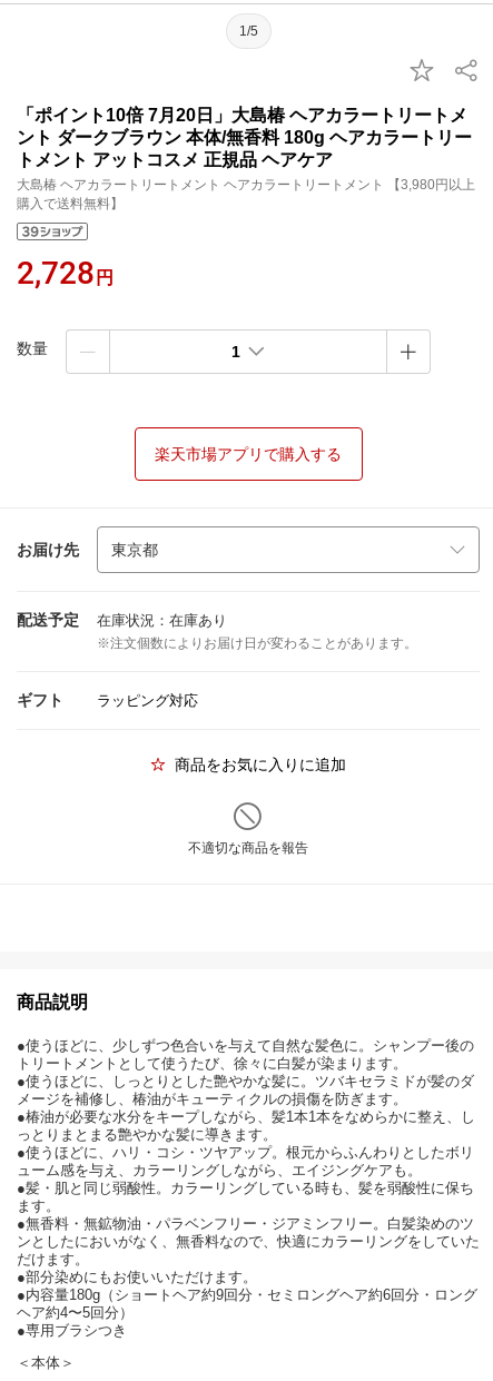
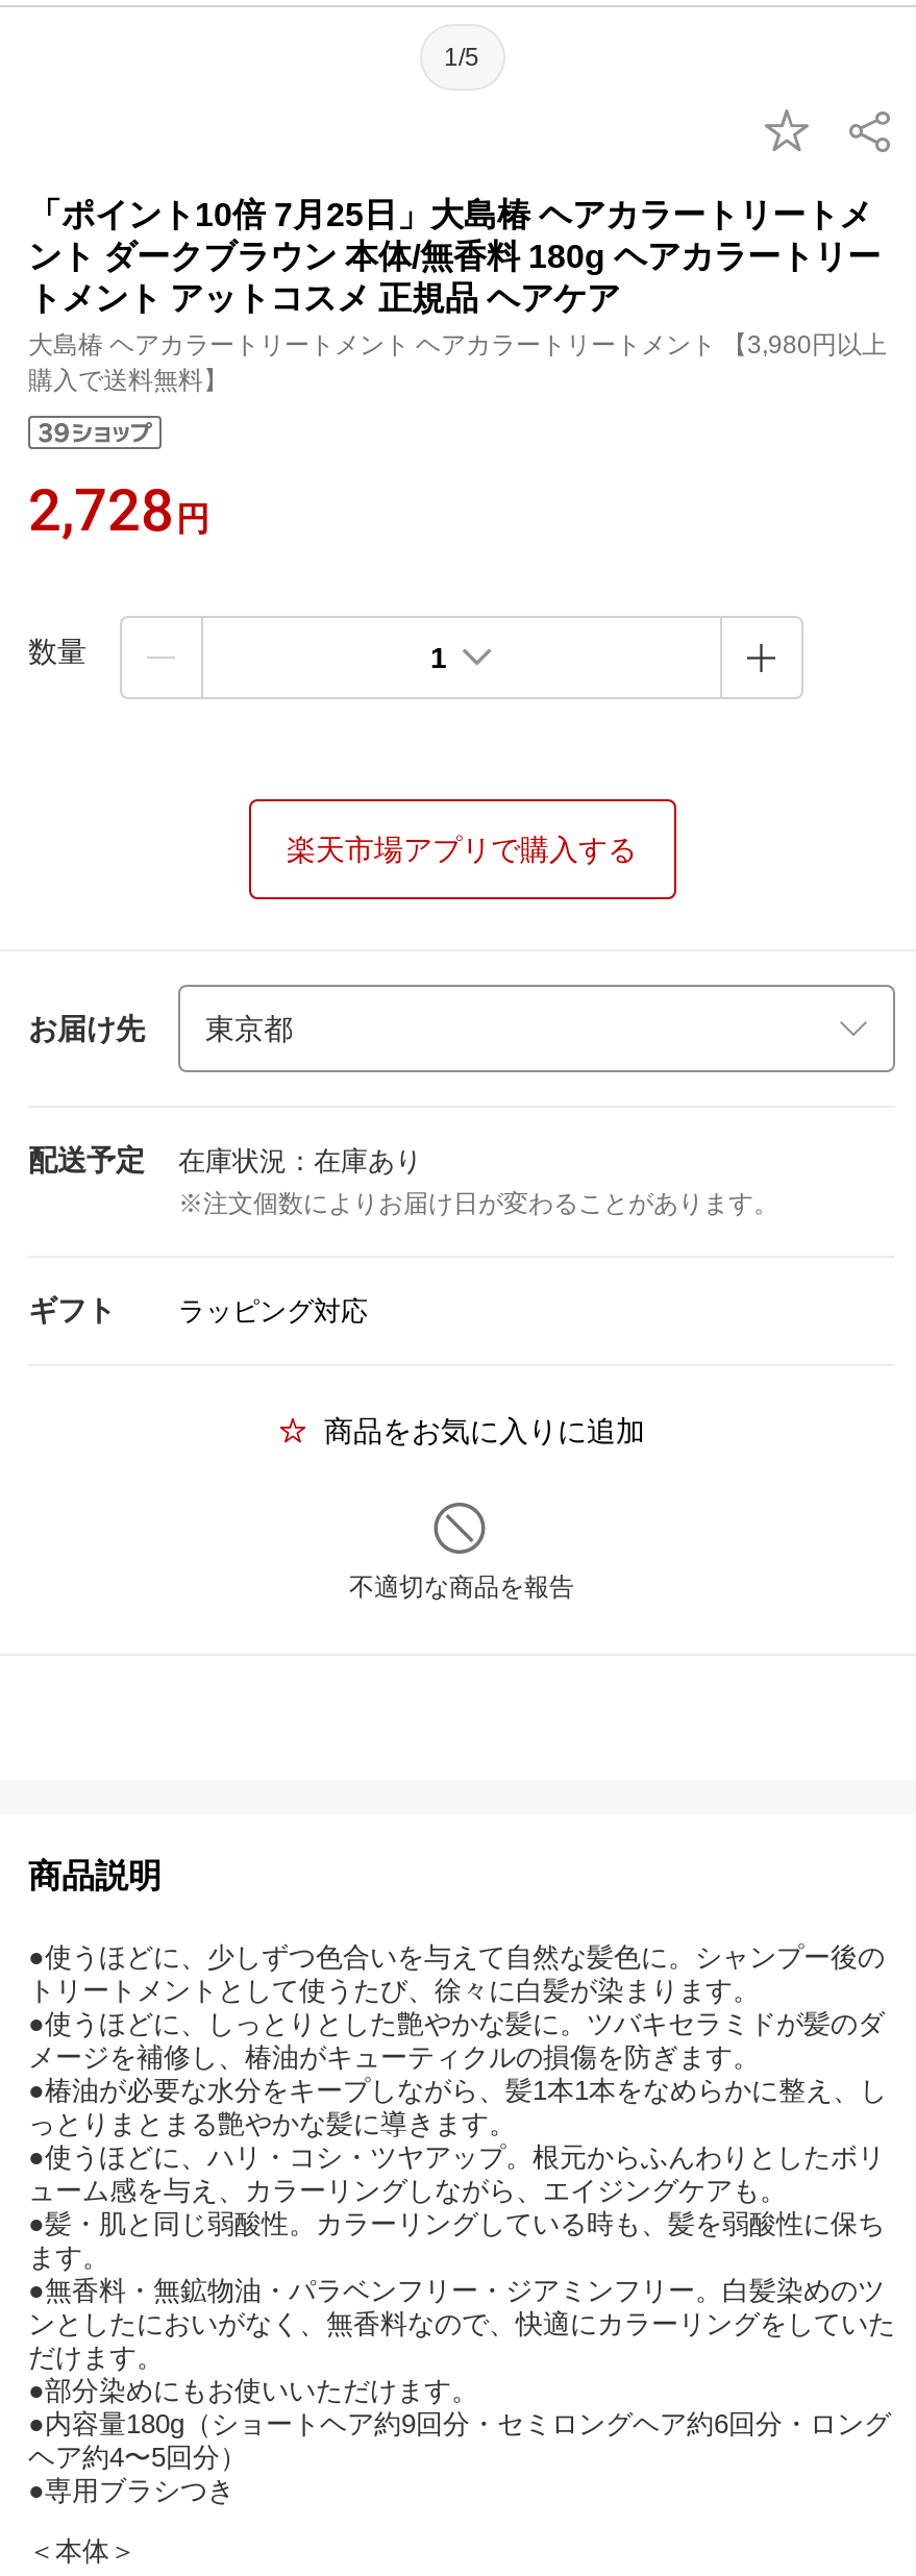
[17,106,467,125] 「ポイント10倍 7月20日」大島椿 ヘアカラートリートメ -> [28,197,872,232] 「ポイント10倍 7月25日」大島椿 ヘアカラートリートメ

